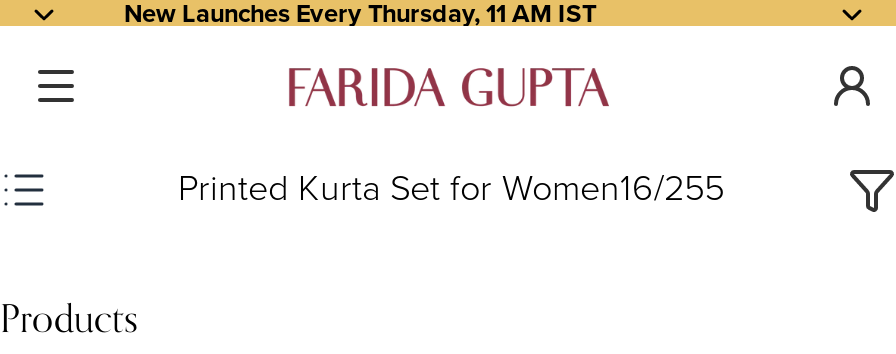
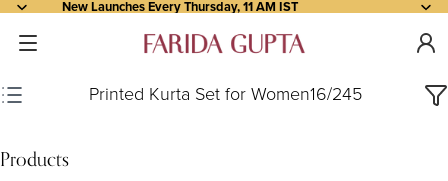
[178,162,724,210] Printed Kurta Set for Women16/255 -> [89,81,362,105] Printed Kurta Set for Women16/245

